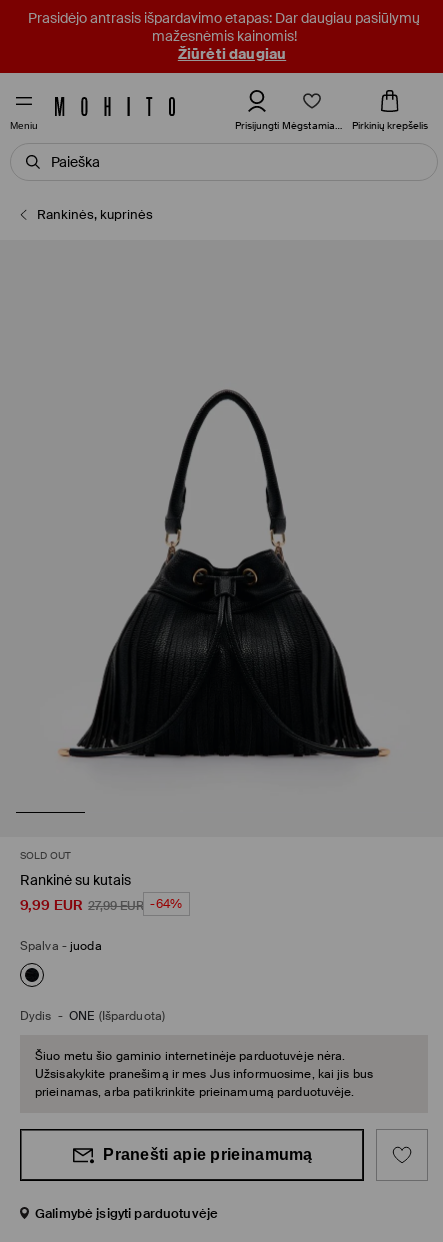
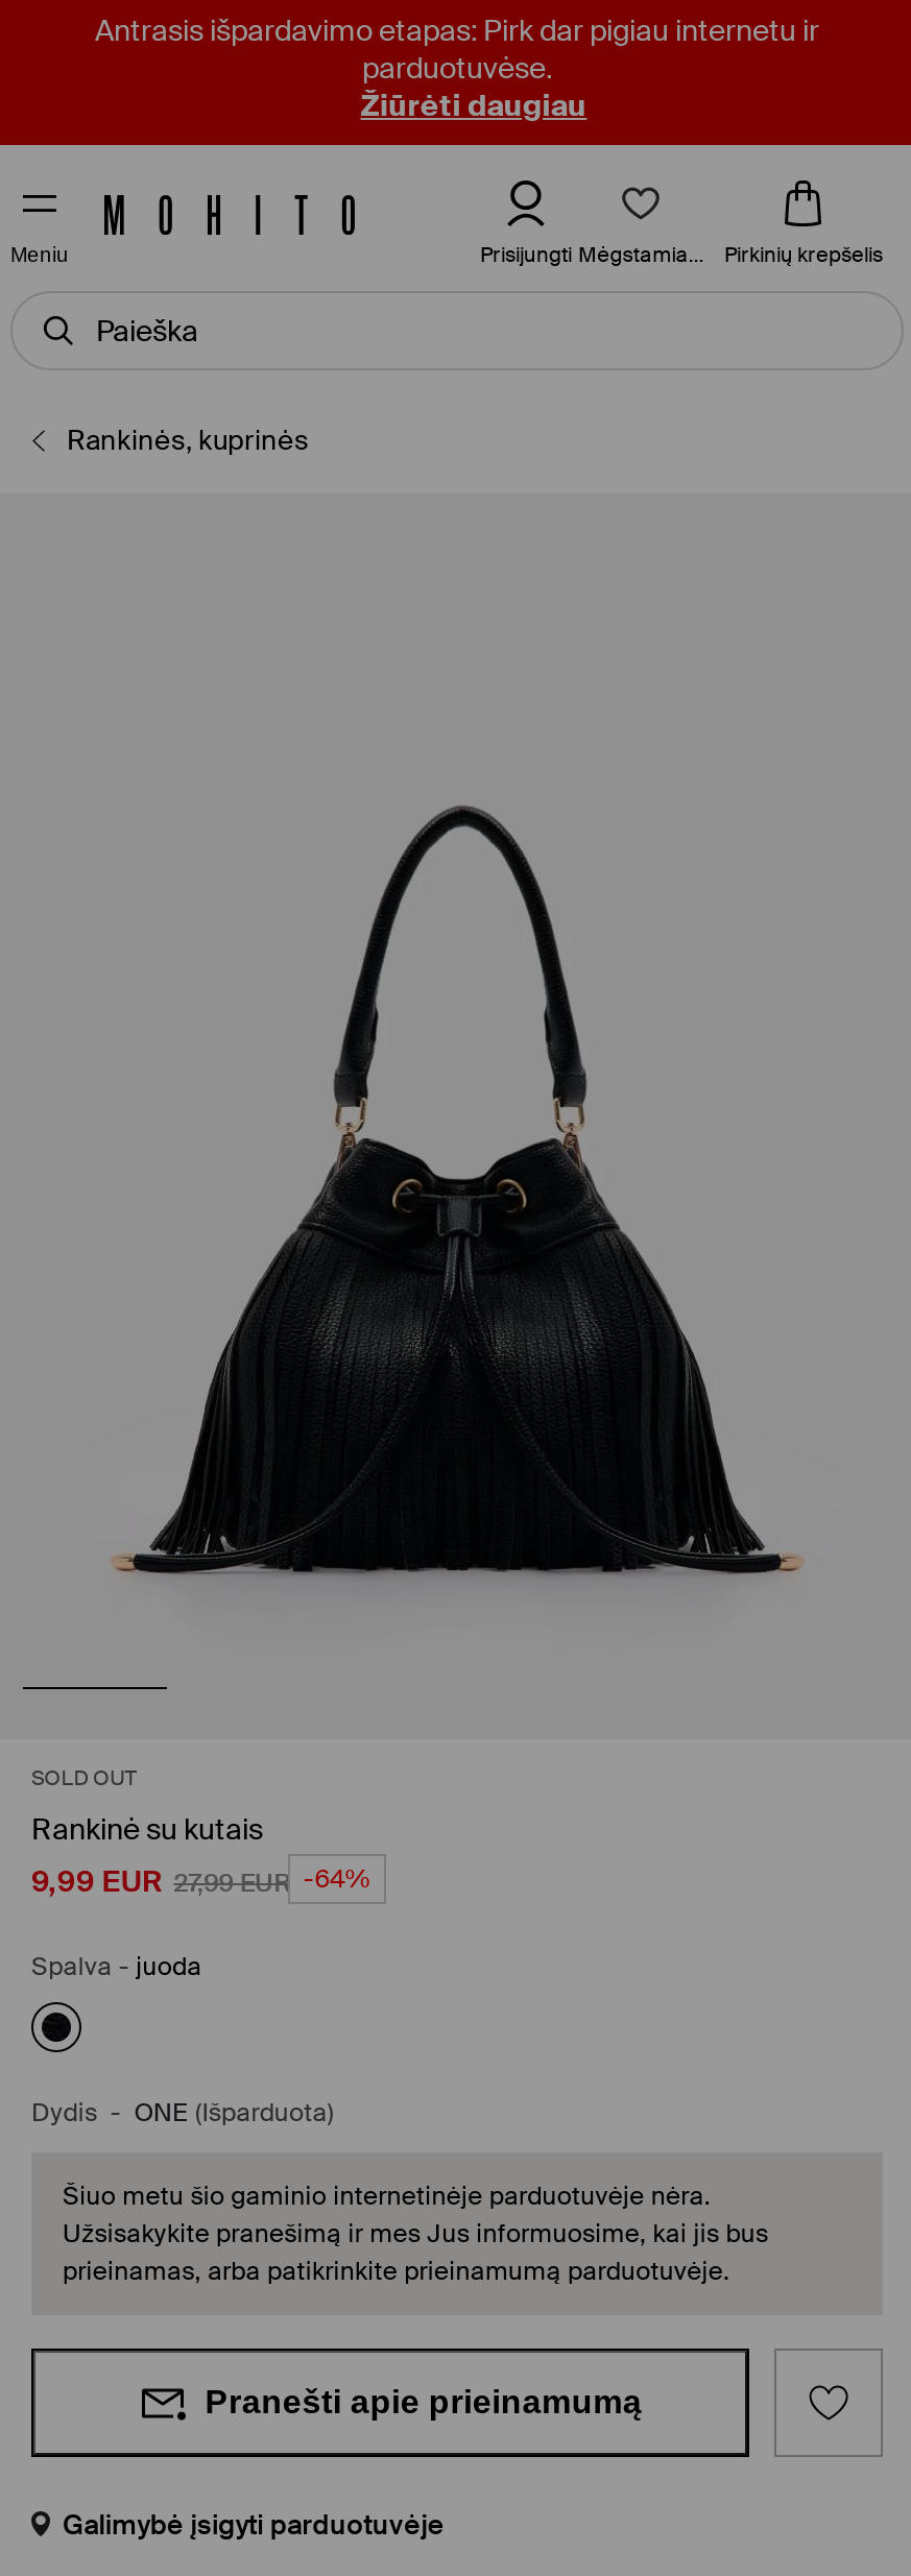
[28,9,420,45] Prasidėjo antrasis išpardavimo etapas: Dar daugiau pasiūlymų | mažesnėmis kainomis! -> [95,11,819,87] Antrasis išpardavimo etapas: Pirk dar pigiau internetu ir | parduotuvėse.

